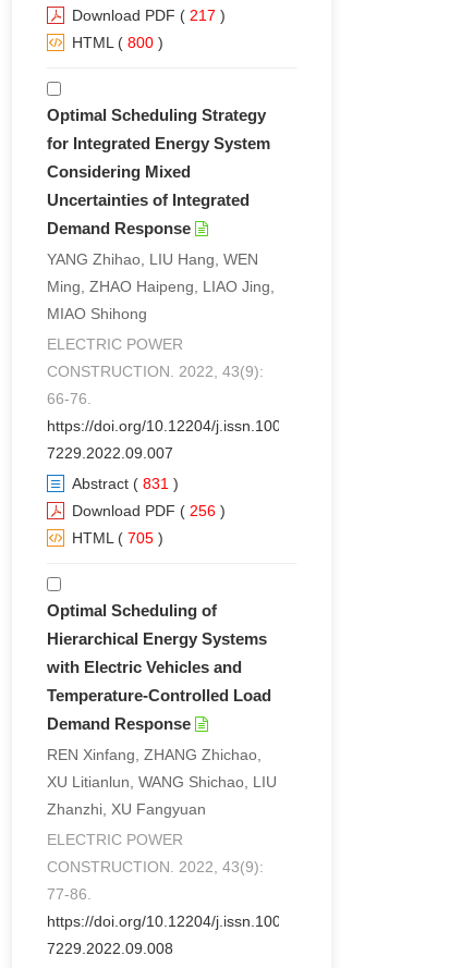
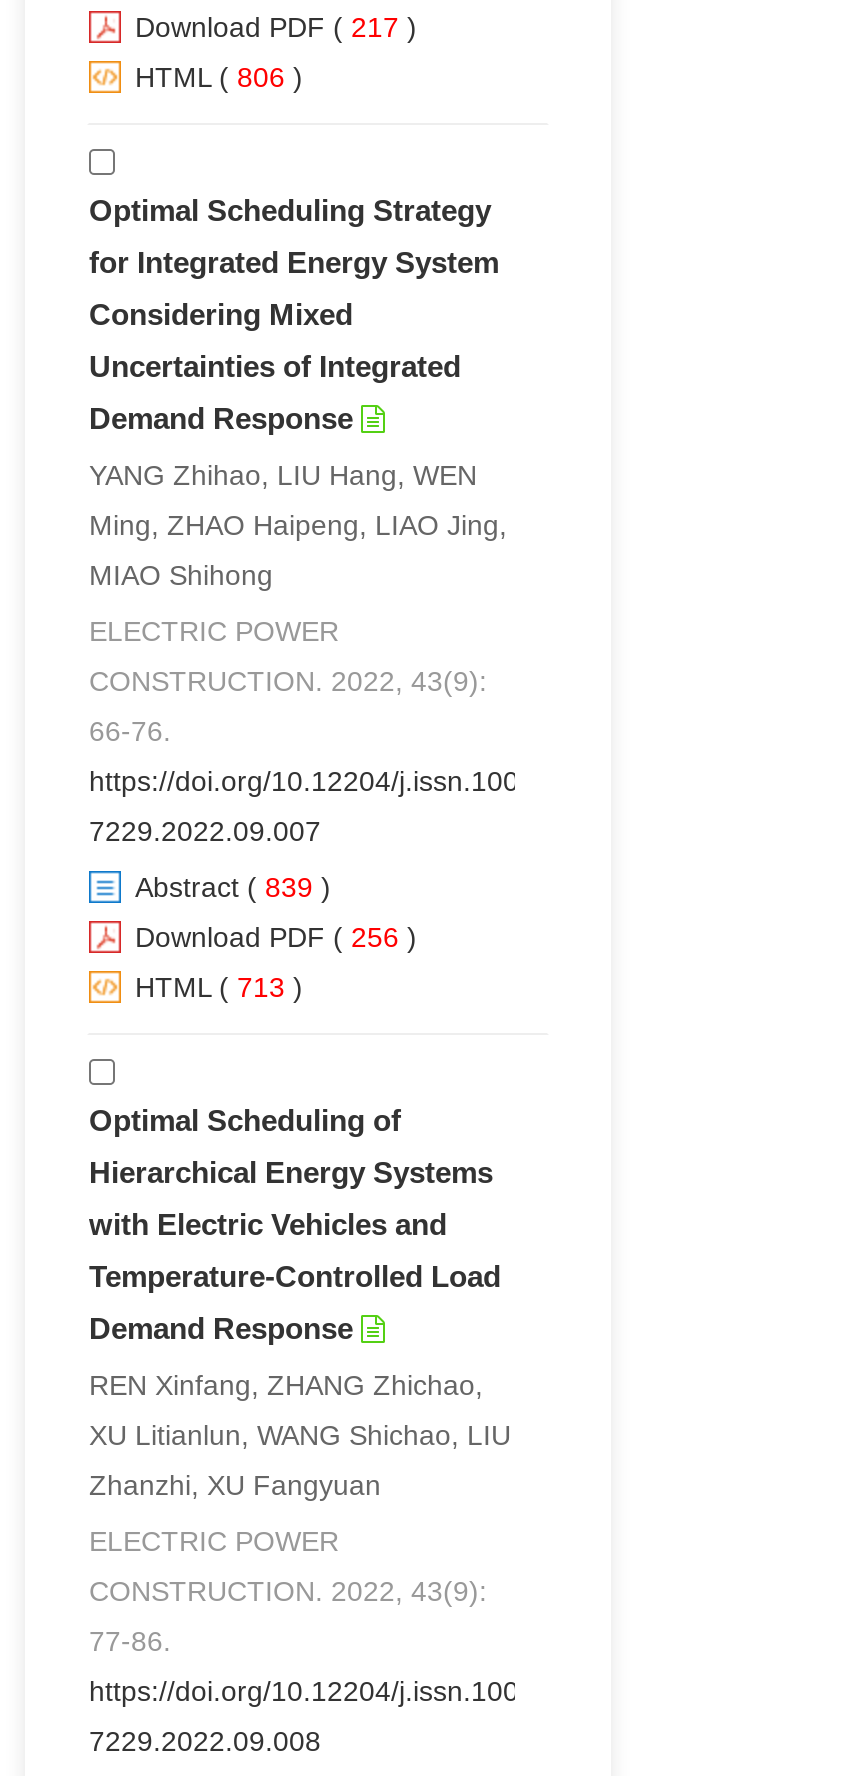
[72,34,163,51] HTML ( 800) -> [135,61,303,93] HTML ( 806)
[72,475,179,492] Abstract ( 831) -> [135,871,331,903] Abstract ( 839)
[72,529,163,547] HTML ( 705) -> [135,971,303,1003] HTML ( 713)

